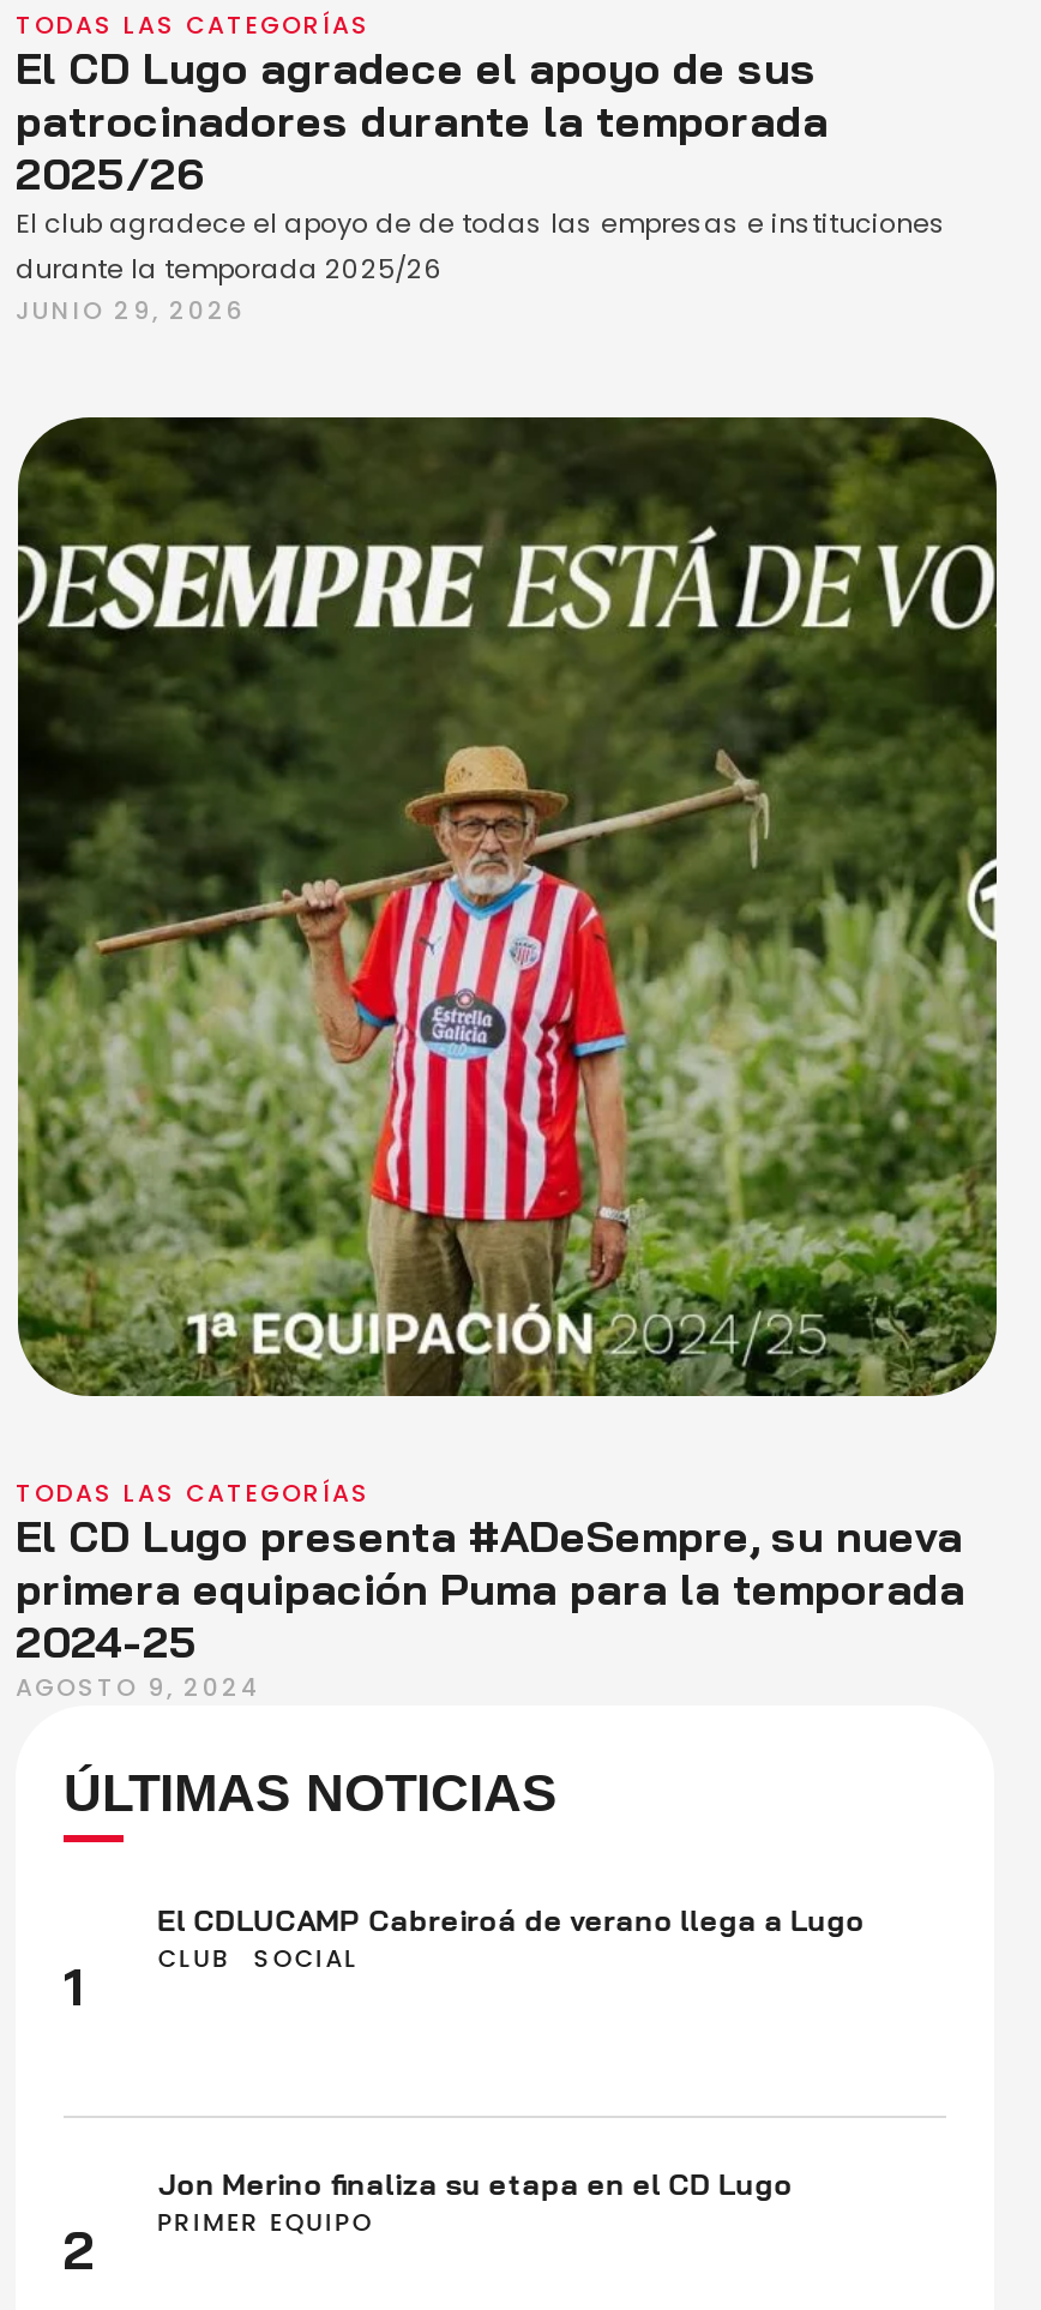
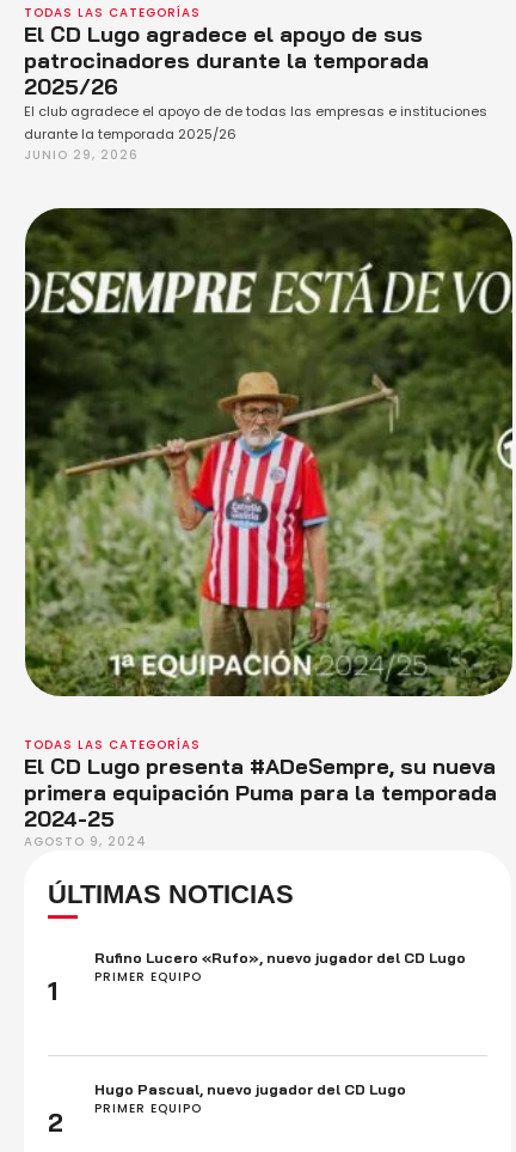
[158,1902,865,1977] El CDLUCAMP Cabreiroá de verano llega a Lugo | CLUB | SOCIAL -> [95,949,466,986] Rufino Lucero «Rufo», nuevo jugador del CD Lugo | PRIMER EQUIPO
[158,2166,793,2202] Jon Merino finaliza su etapa en el CD Lugo -> [95,1080,406,1098] Hugo Pascual, nuevo jugador del CD Lugo

